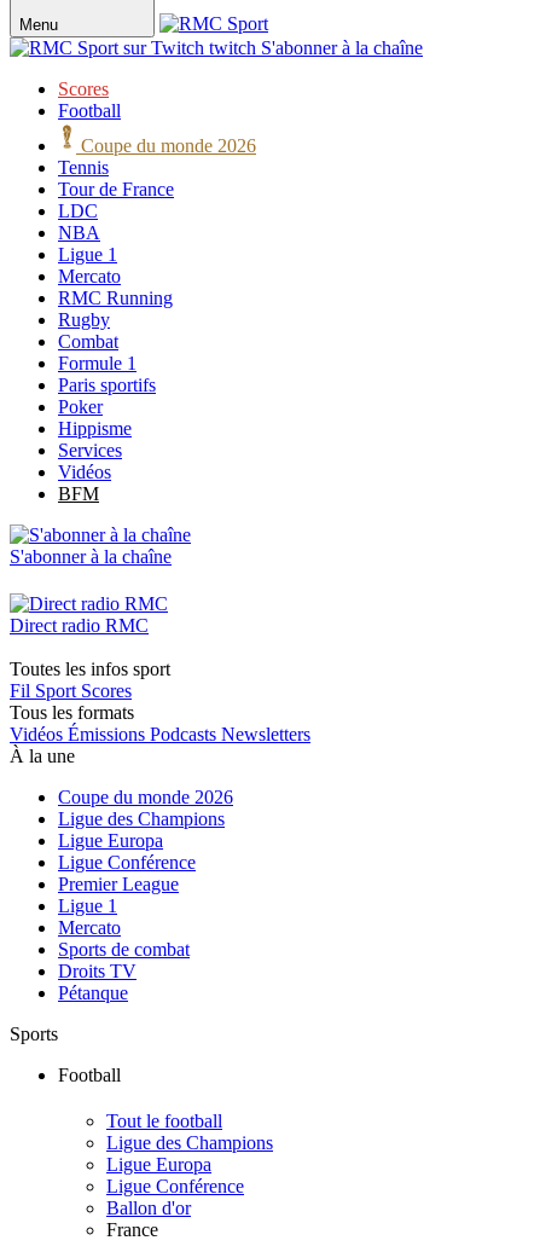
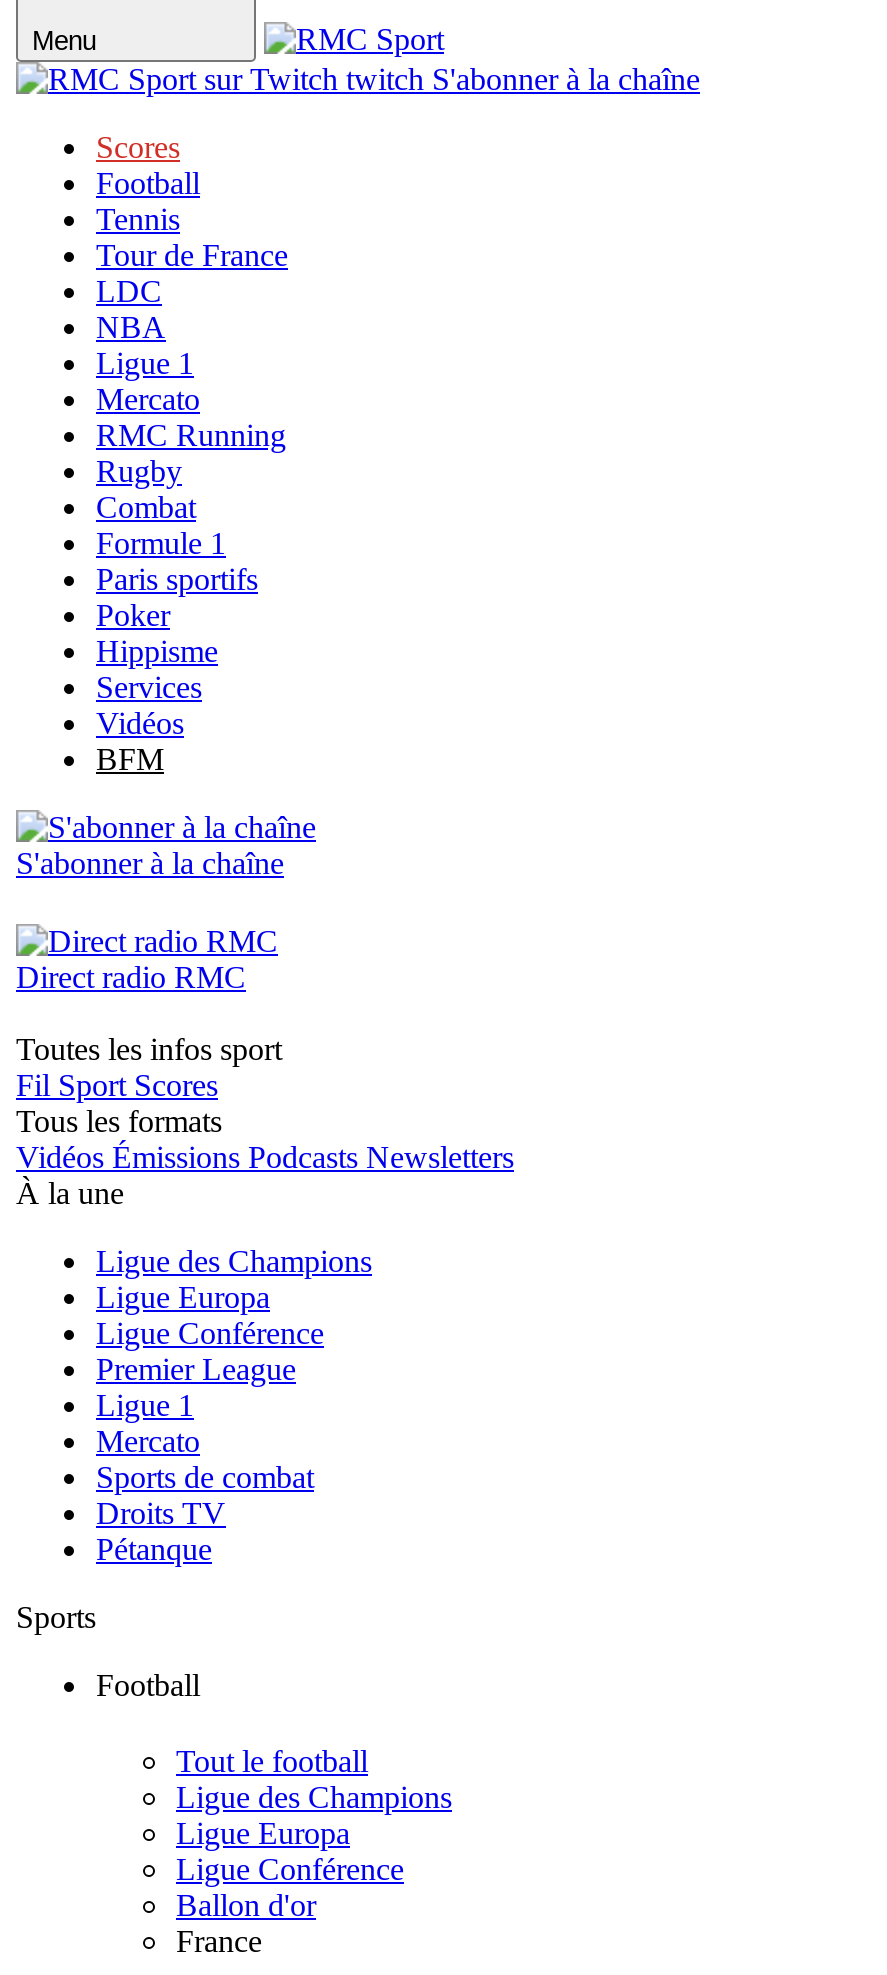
[76,135,256,156] Coupe du monde 2026 -> none
[58,787,233,807] Coupe du monde 2026 -> none

